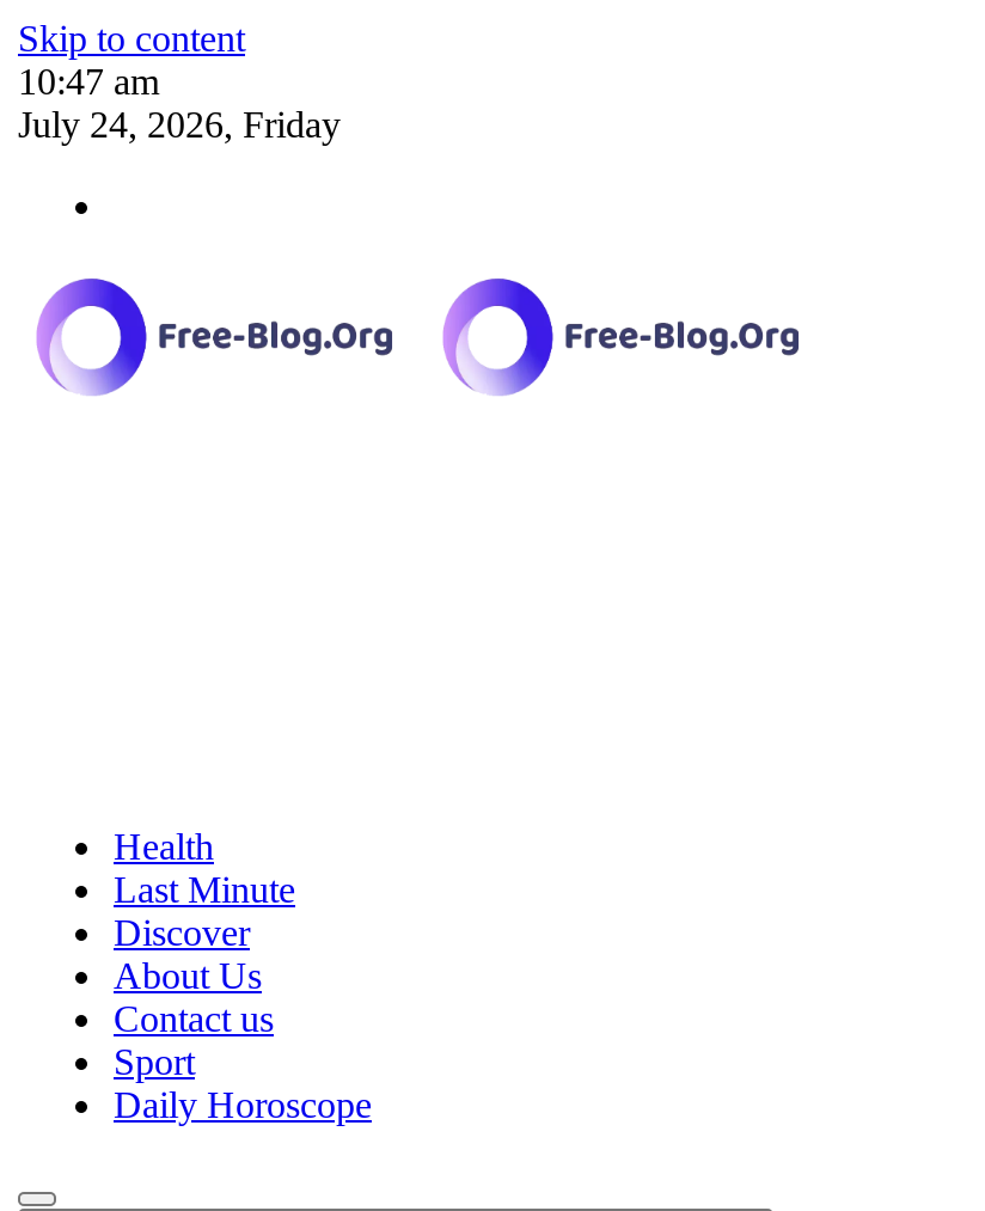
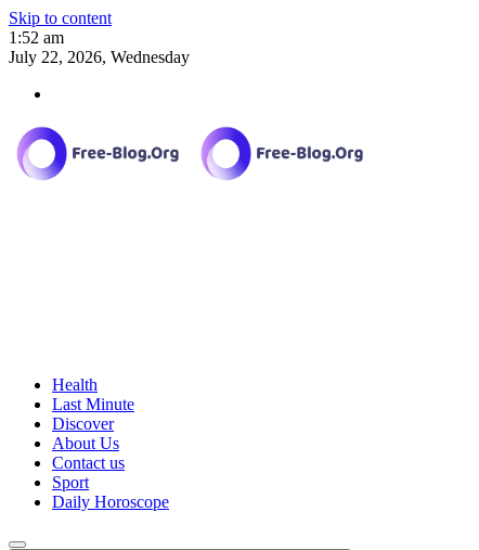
[18,61,159,102] 10:47 am -> [9,28,64,47] 1:52 am
[18,104,341,145] July 24, 2026, Friday -> [9,48,190,66] July 22, 2026, Wednesday

